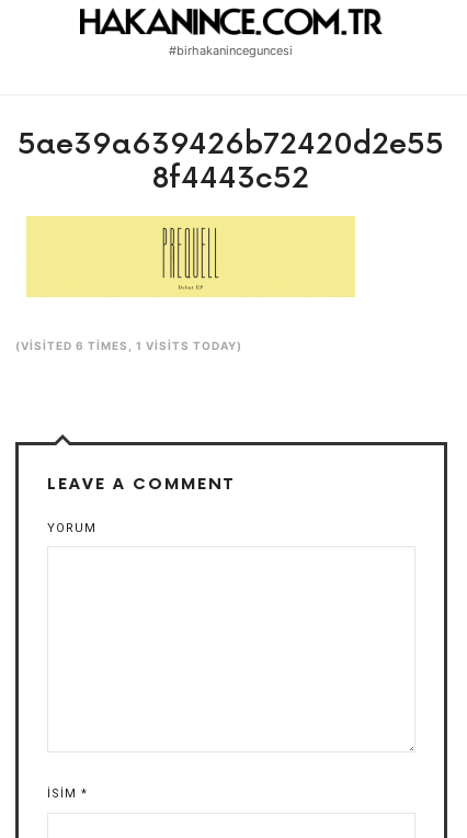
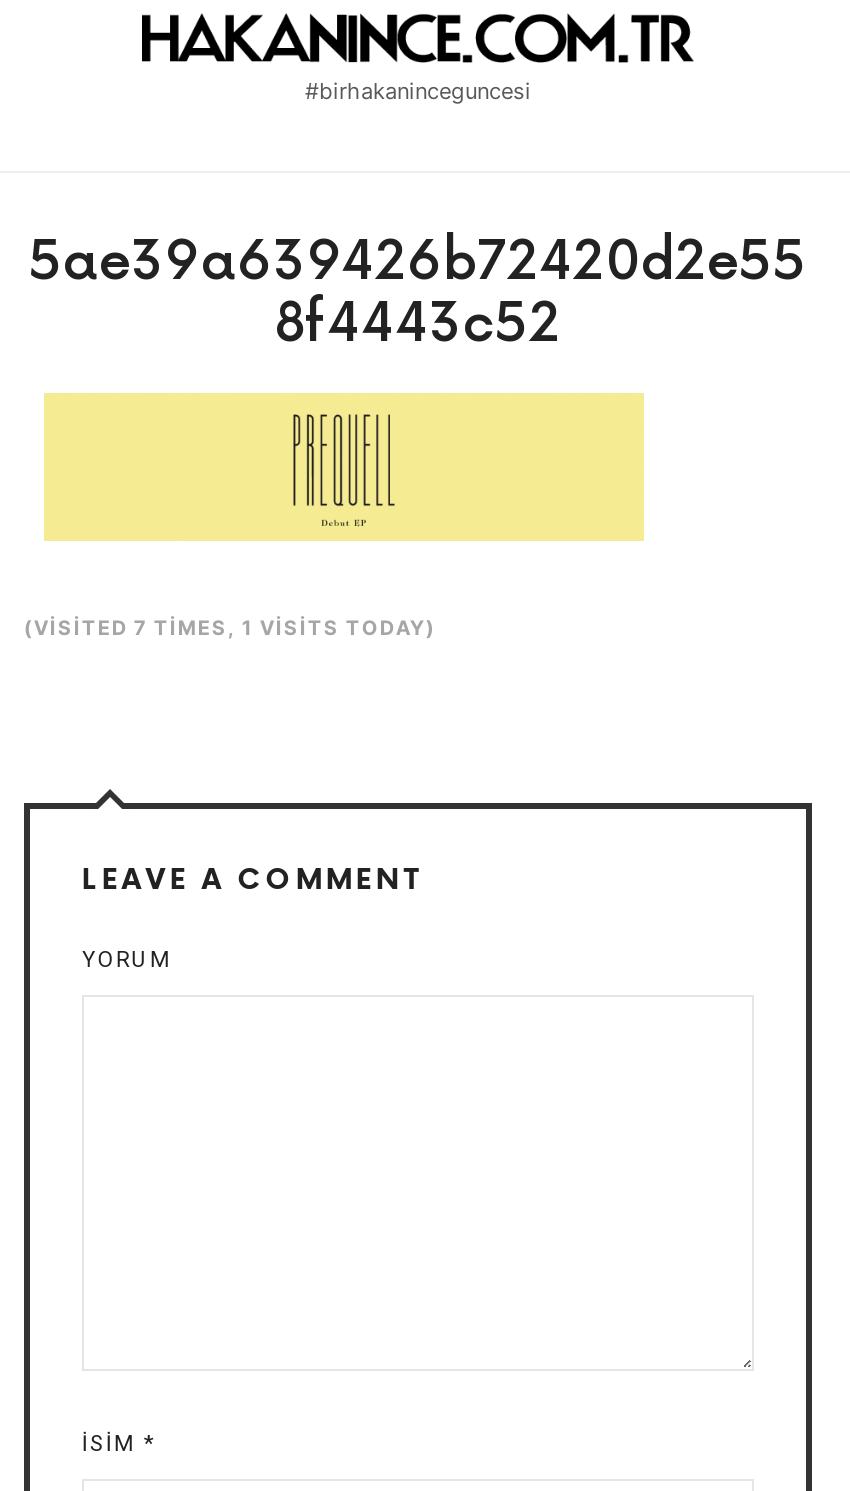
[15,339,242,352] (VISITED 6 TIMES, 1 VISITS TODAY) -> [24,615,436,639] (VISITED 7 TIMES, 1 VISITS TODAY)

